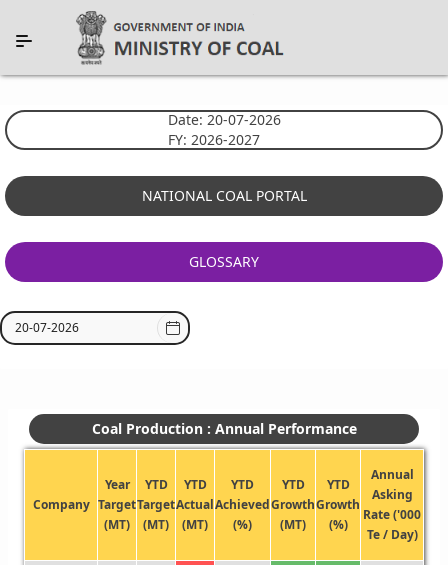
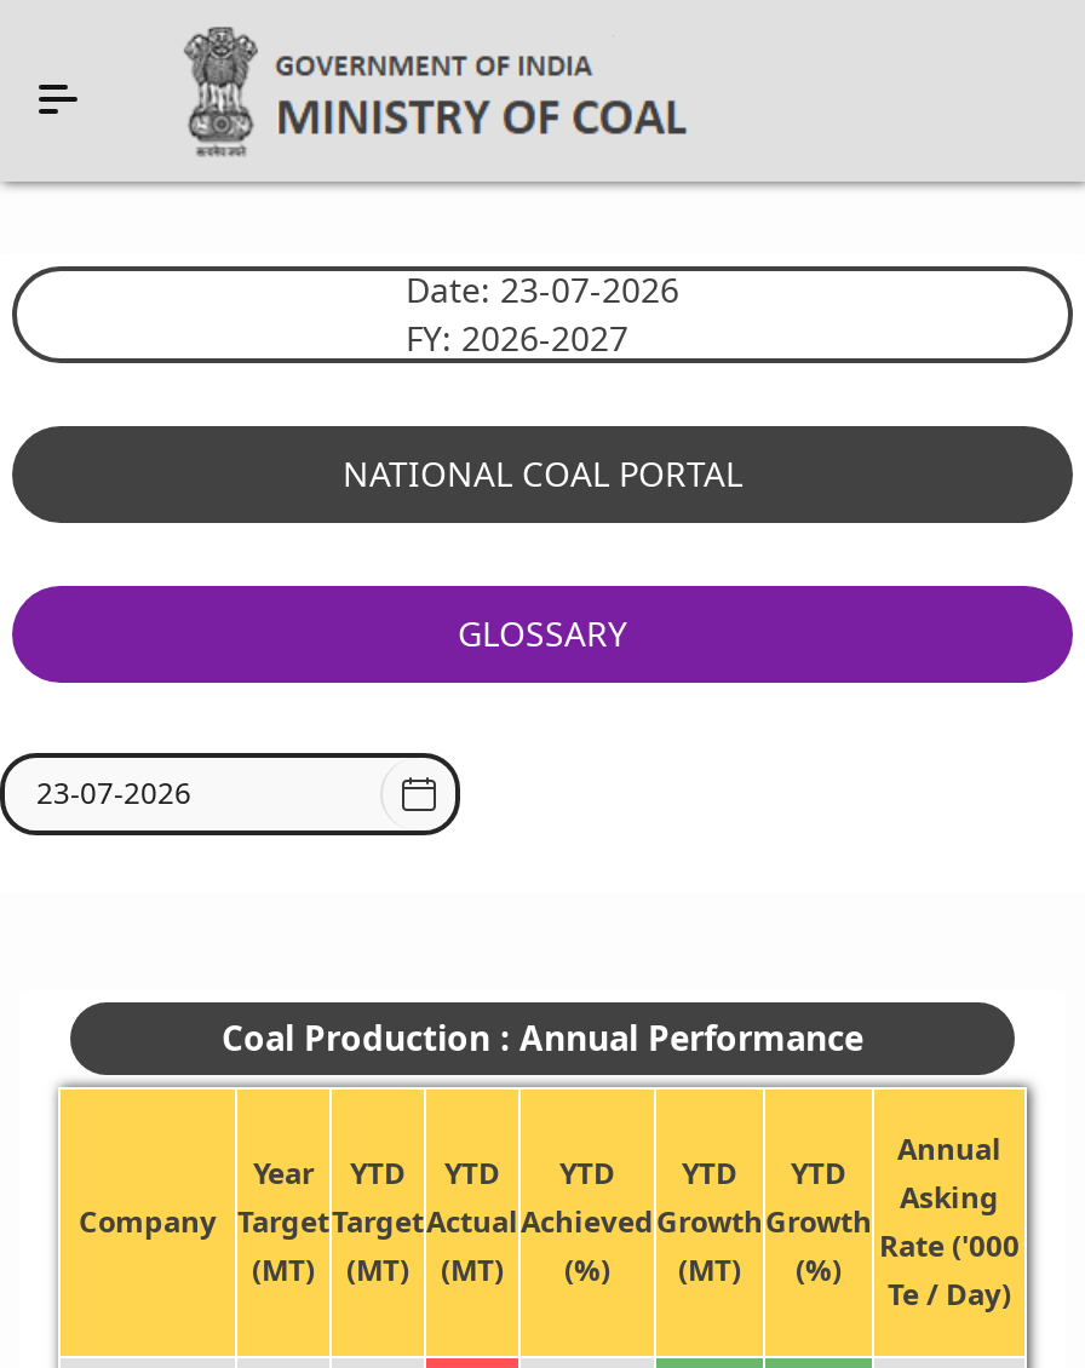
[167,110,280,129] Date: 20-07-2026 -> [406,266,679,312] Date: 23-07-2026

